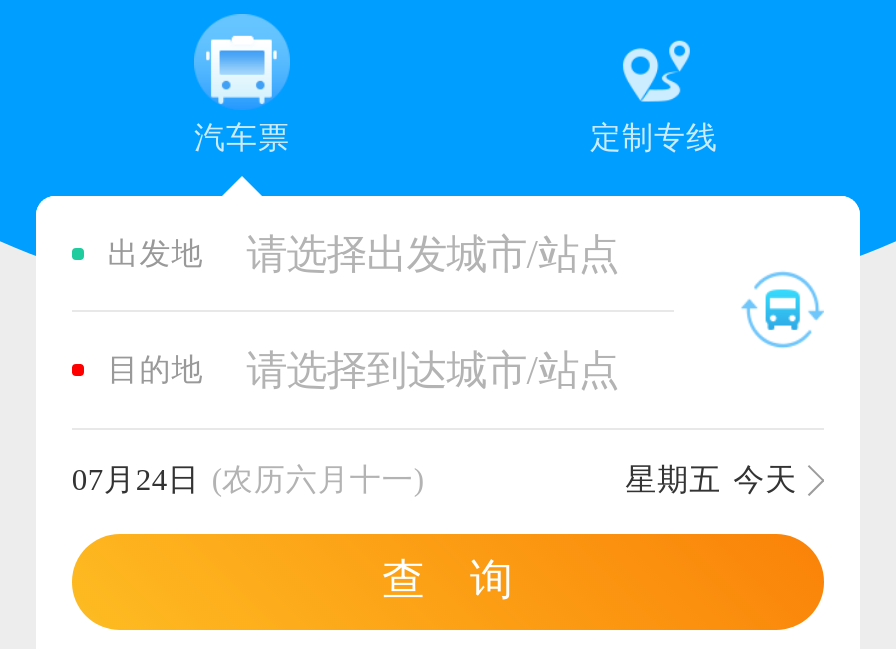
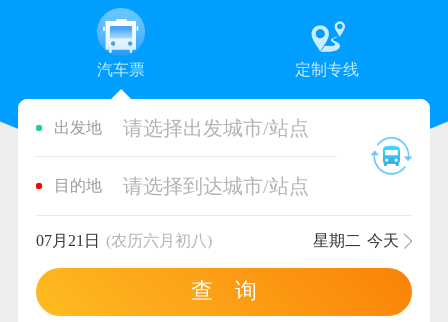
[72,463,424,497] 07月24日 (农历六月十一) -> [36,232,212,249] 07月21日 (农历六月初八)
[625,463,797,497] 星期五 今天 -> [313,232,399,249] 星期二 今天

